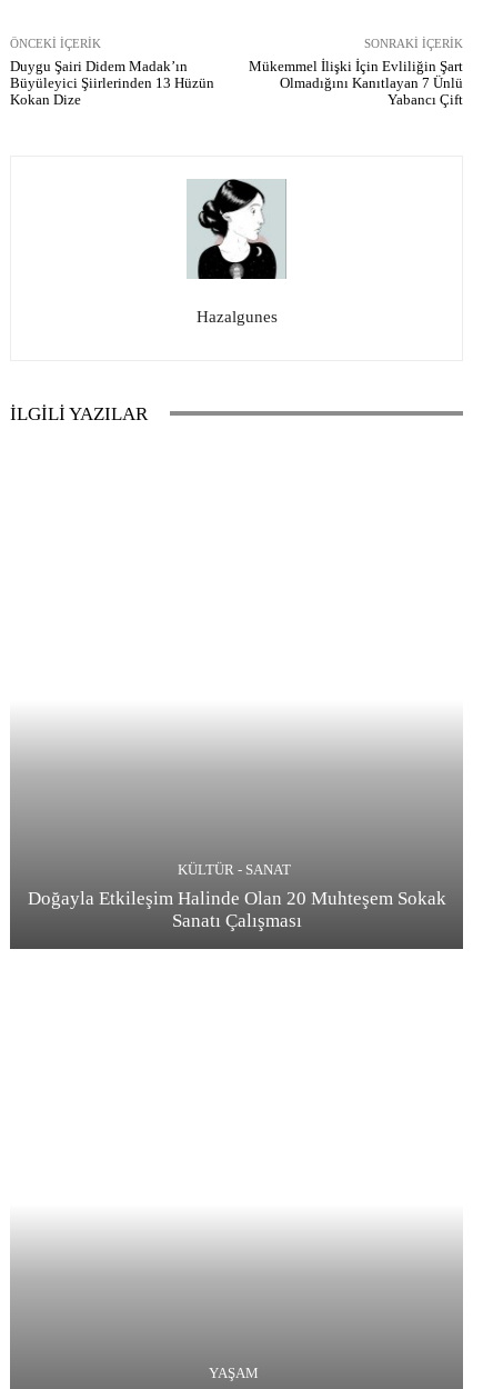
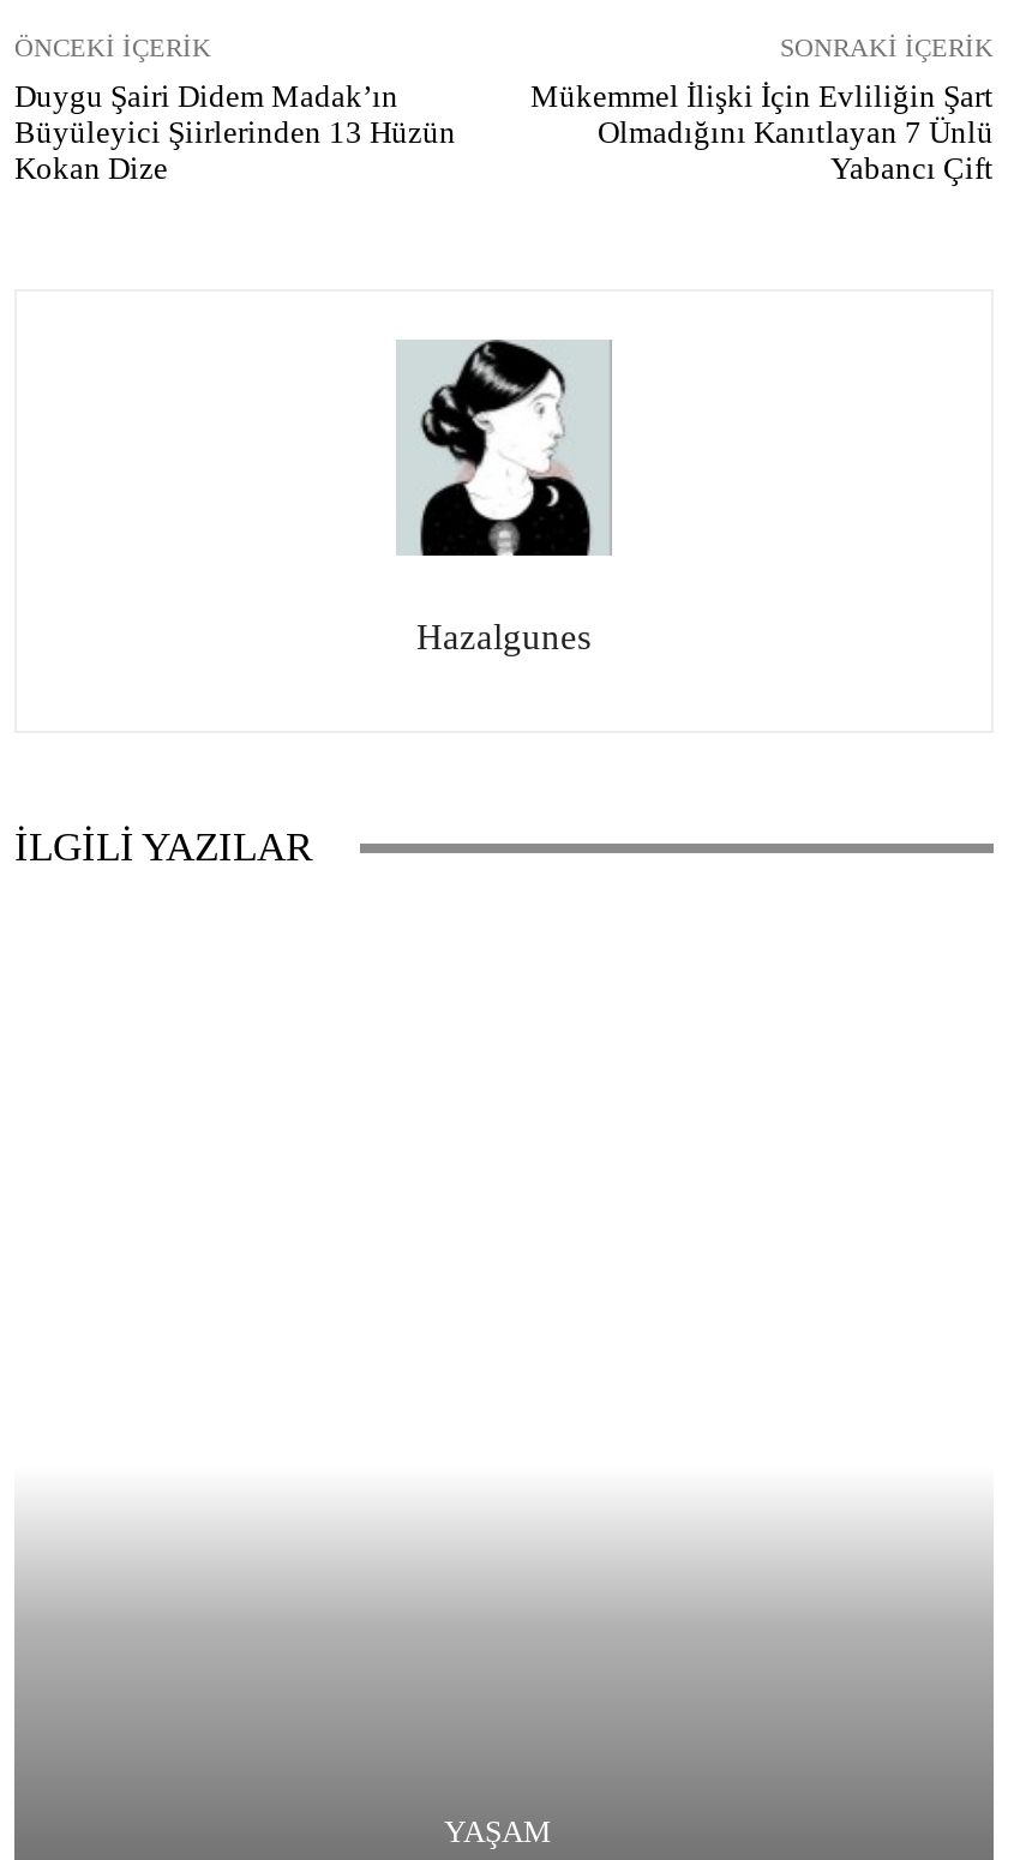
[27,861,446,931] KÜLTÜR - SANAT | Doğayla Etkileşim Halinde Olan 20 Muhteşem Sokak | Sanatı Çalışması -> none

